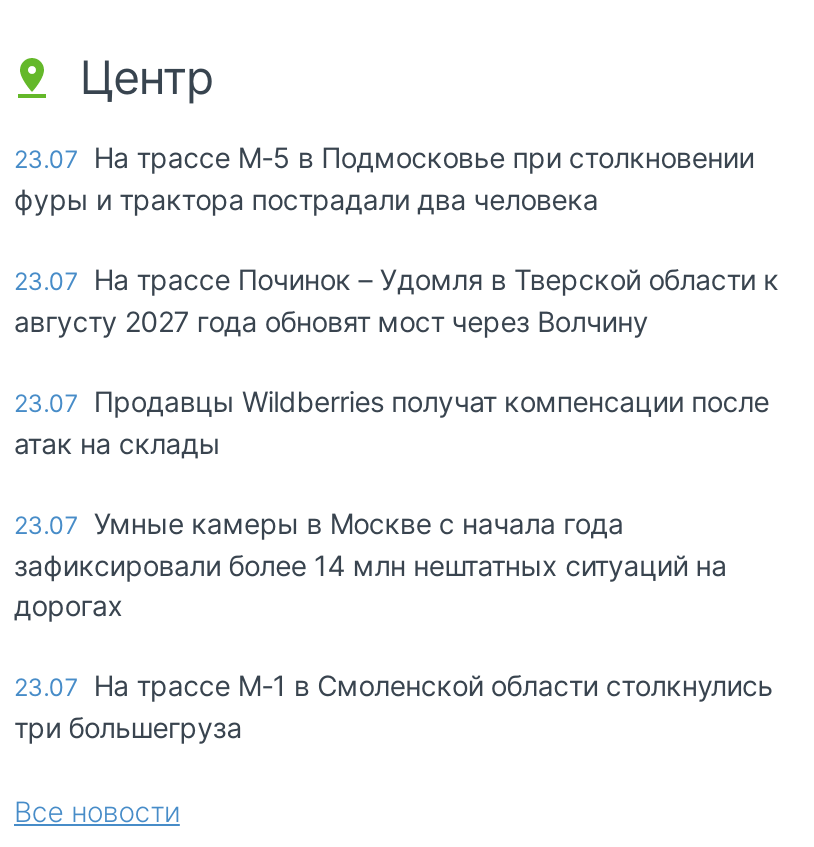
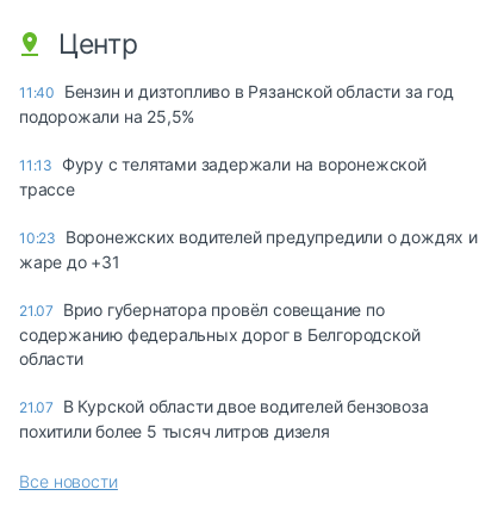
[14,140,754,216] 23.07 На трассе М-5 в Подмосковье при столкновении | фуры и трактора пострадали два человека -> [19,81,453,127] 11:40 Бензин и дизтопливо в Рязанской области за год | подорожали на 25,5%
[14,262,779,338] 23.07 На трассе Починок – Удомля в Тверской области к | августу 2027 года обновят мост через Волчину -> [19,154,426,199] 11:13 Фуру с телятами задержали на воронежской | трассе
[14,384,769,460] 23.07 Продавцы Wildberries получат компенсации после | атак на склады -> [19,227,478,272] 10:23 Воронежских водителей предупредили о дождях и | жаре до +31
[14,506,727,622] 23.07 Умные камеры в Москве с начала года | зафиксировали более 14 млн нештатных ситуаций на | дорогах -> [19,299,420,369] 21.07 Врио губернатора провёл совещание по | содержанию федеральных дорог в Белгородской | области
[14,668,773,744] 23.07 На трассе М-1 в Смоленской области столкнулись | три большегруза -> [19,396,428,441] 21.07 В Курской области двое водителей бензовоза | похитили более 5 тысяч литров дизеля

